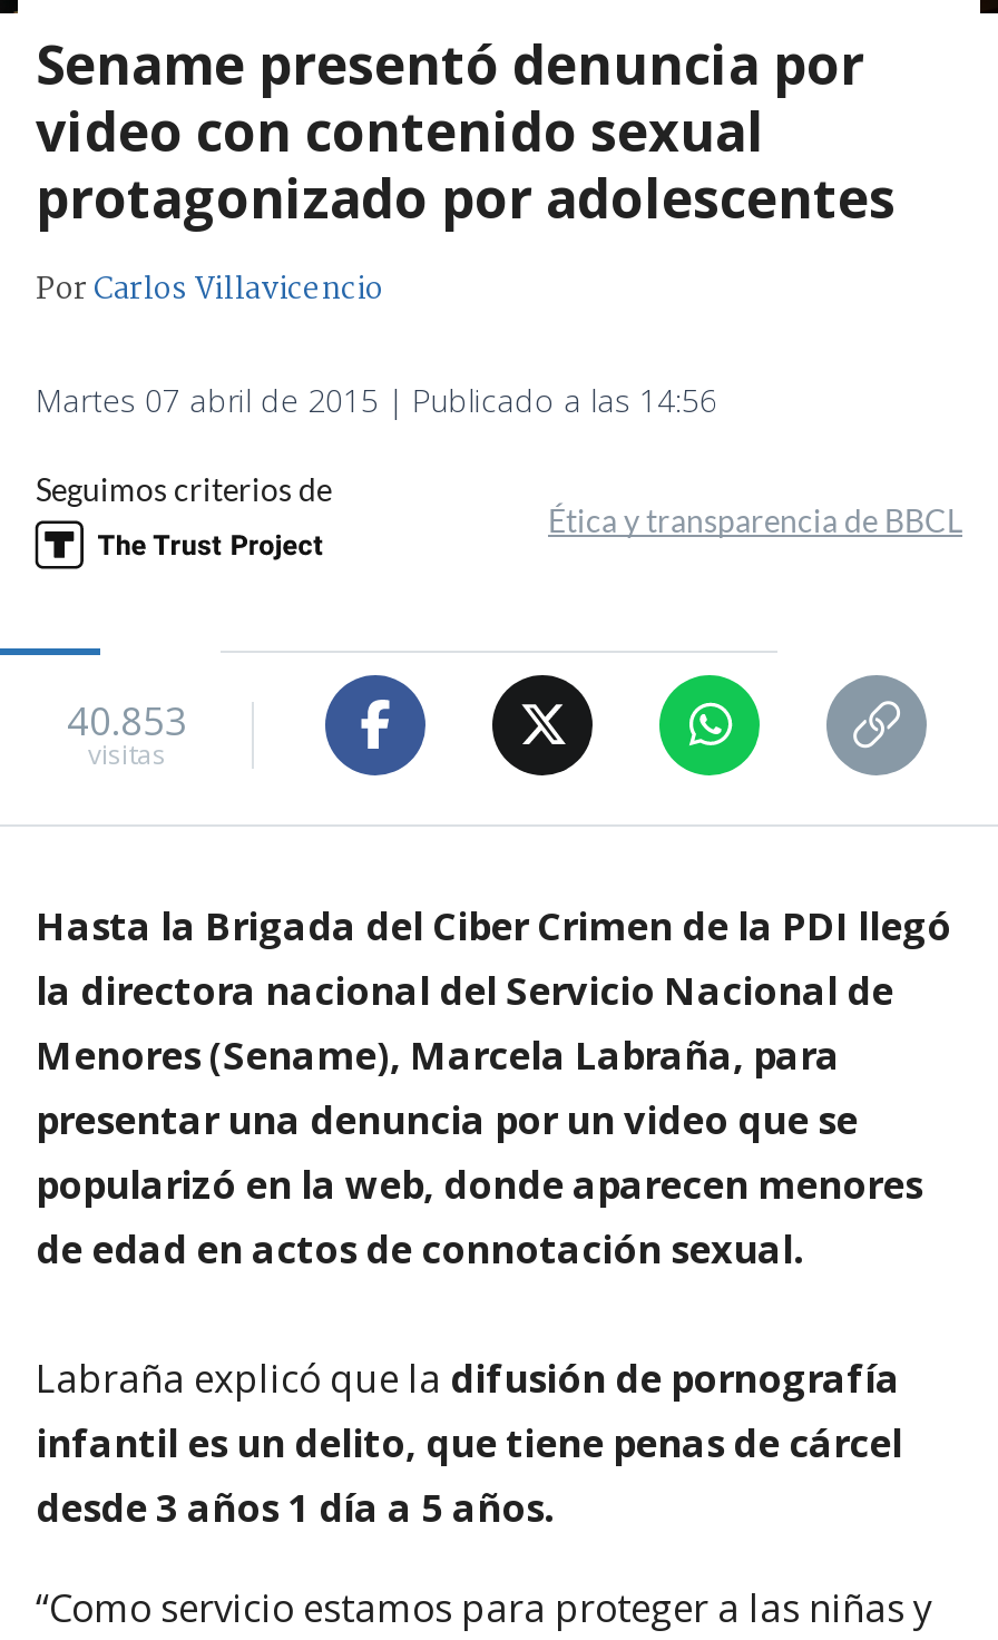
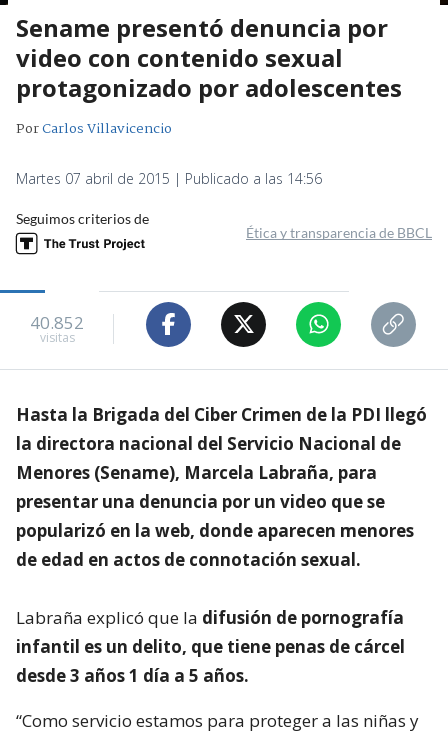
[67,696,187,747] 40.853 -> [30,311,84,334] 40.852

